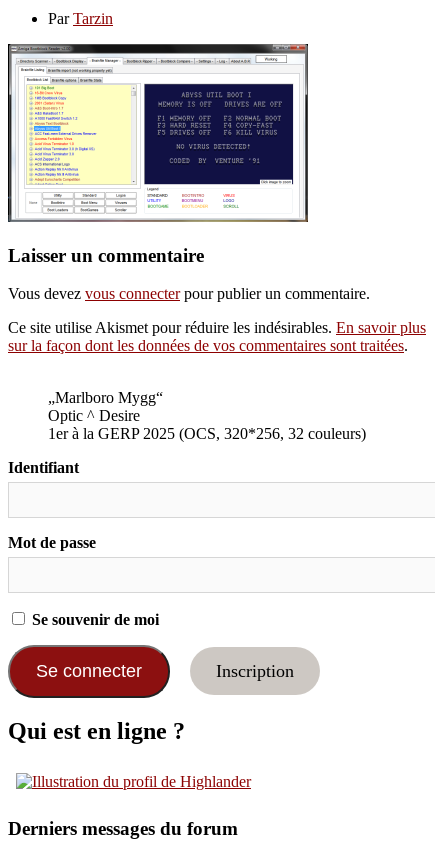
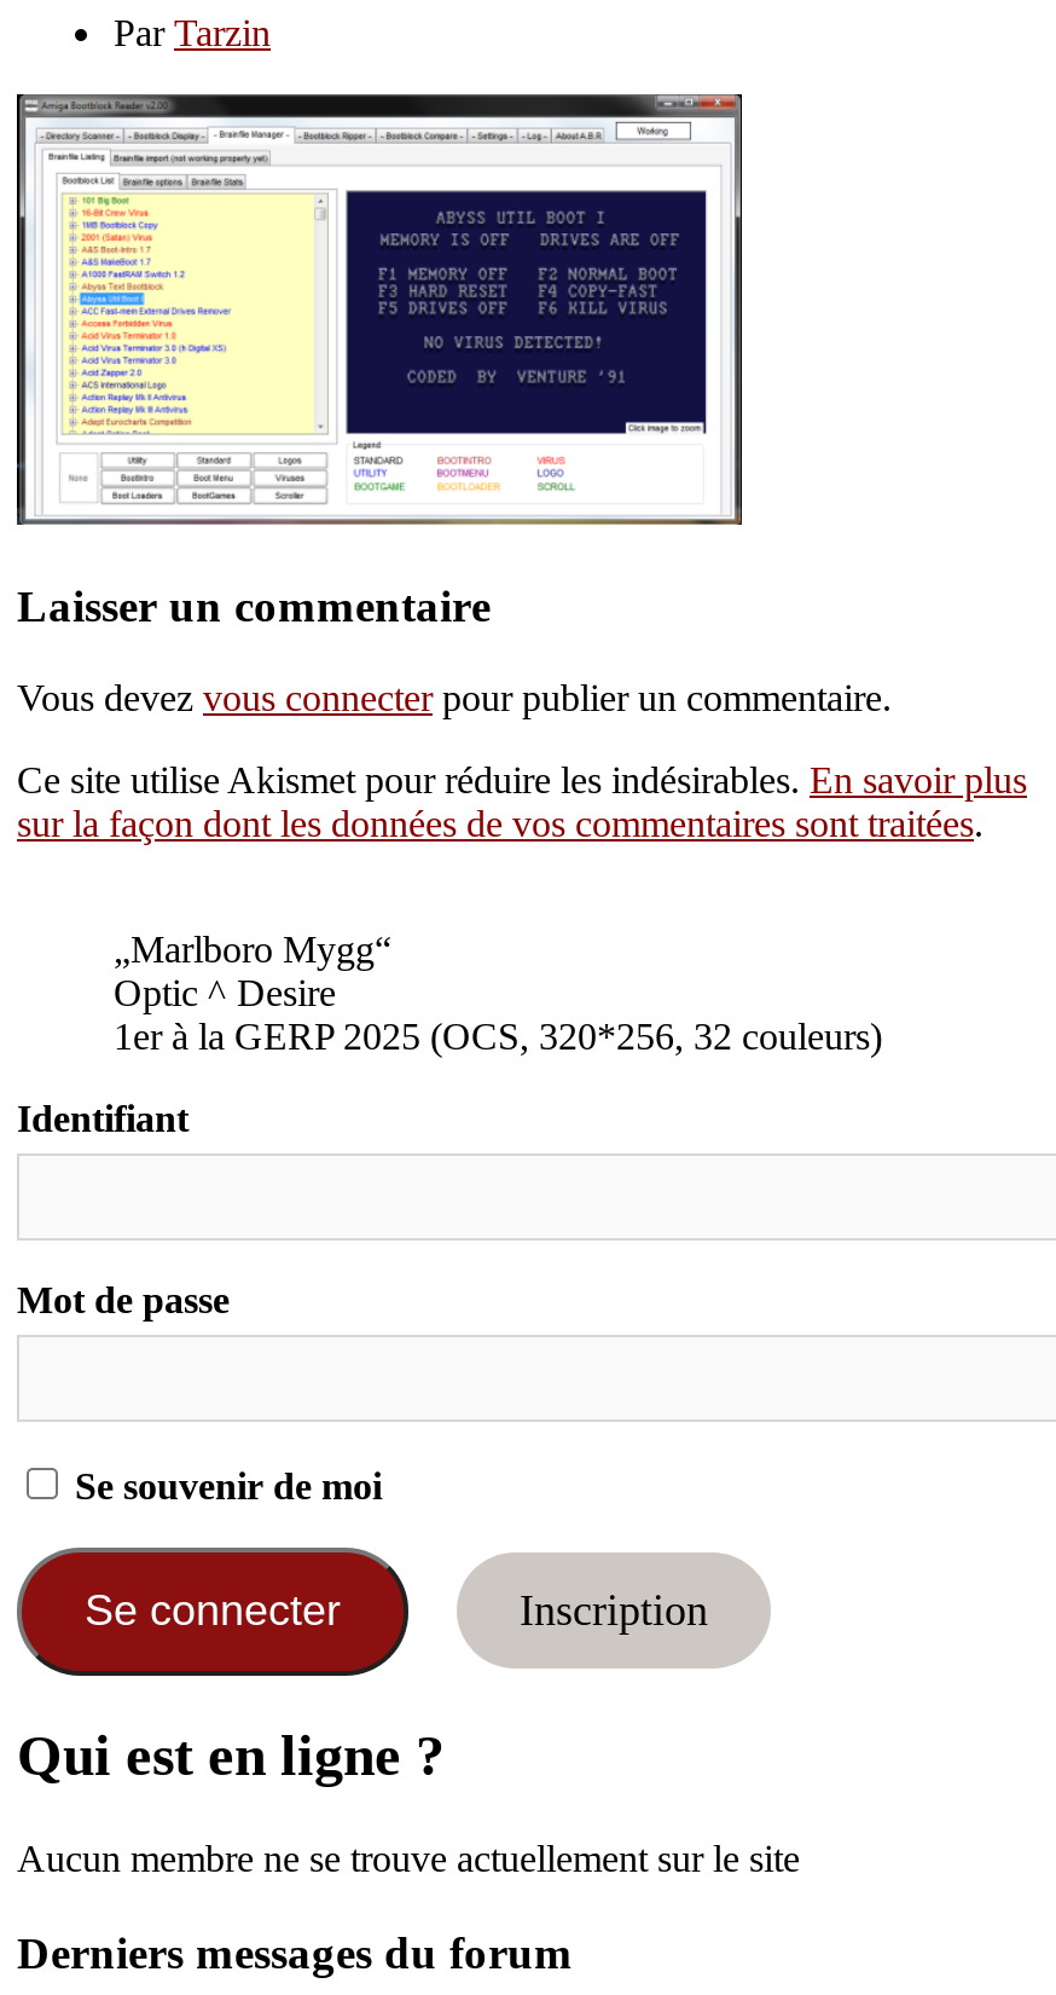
none -> [17,1838,800,1879] Aucun membre ne se trouve actuellement sur le site

